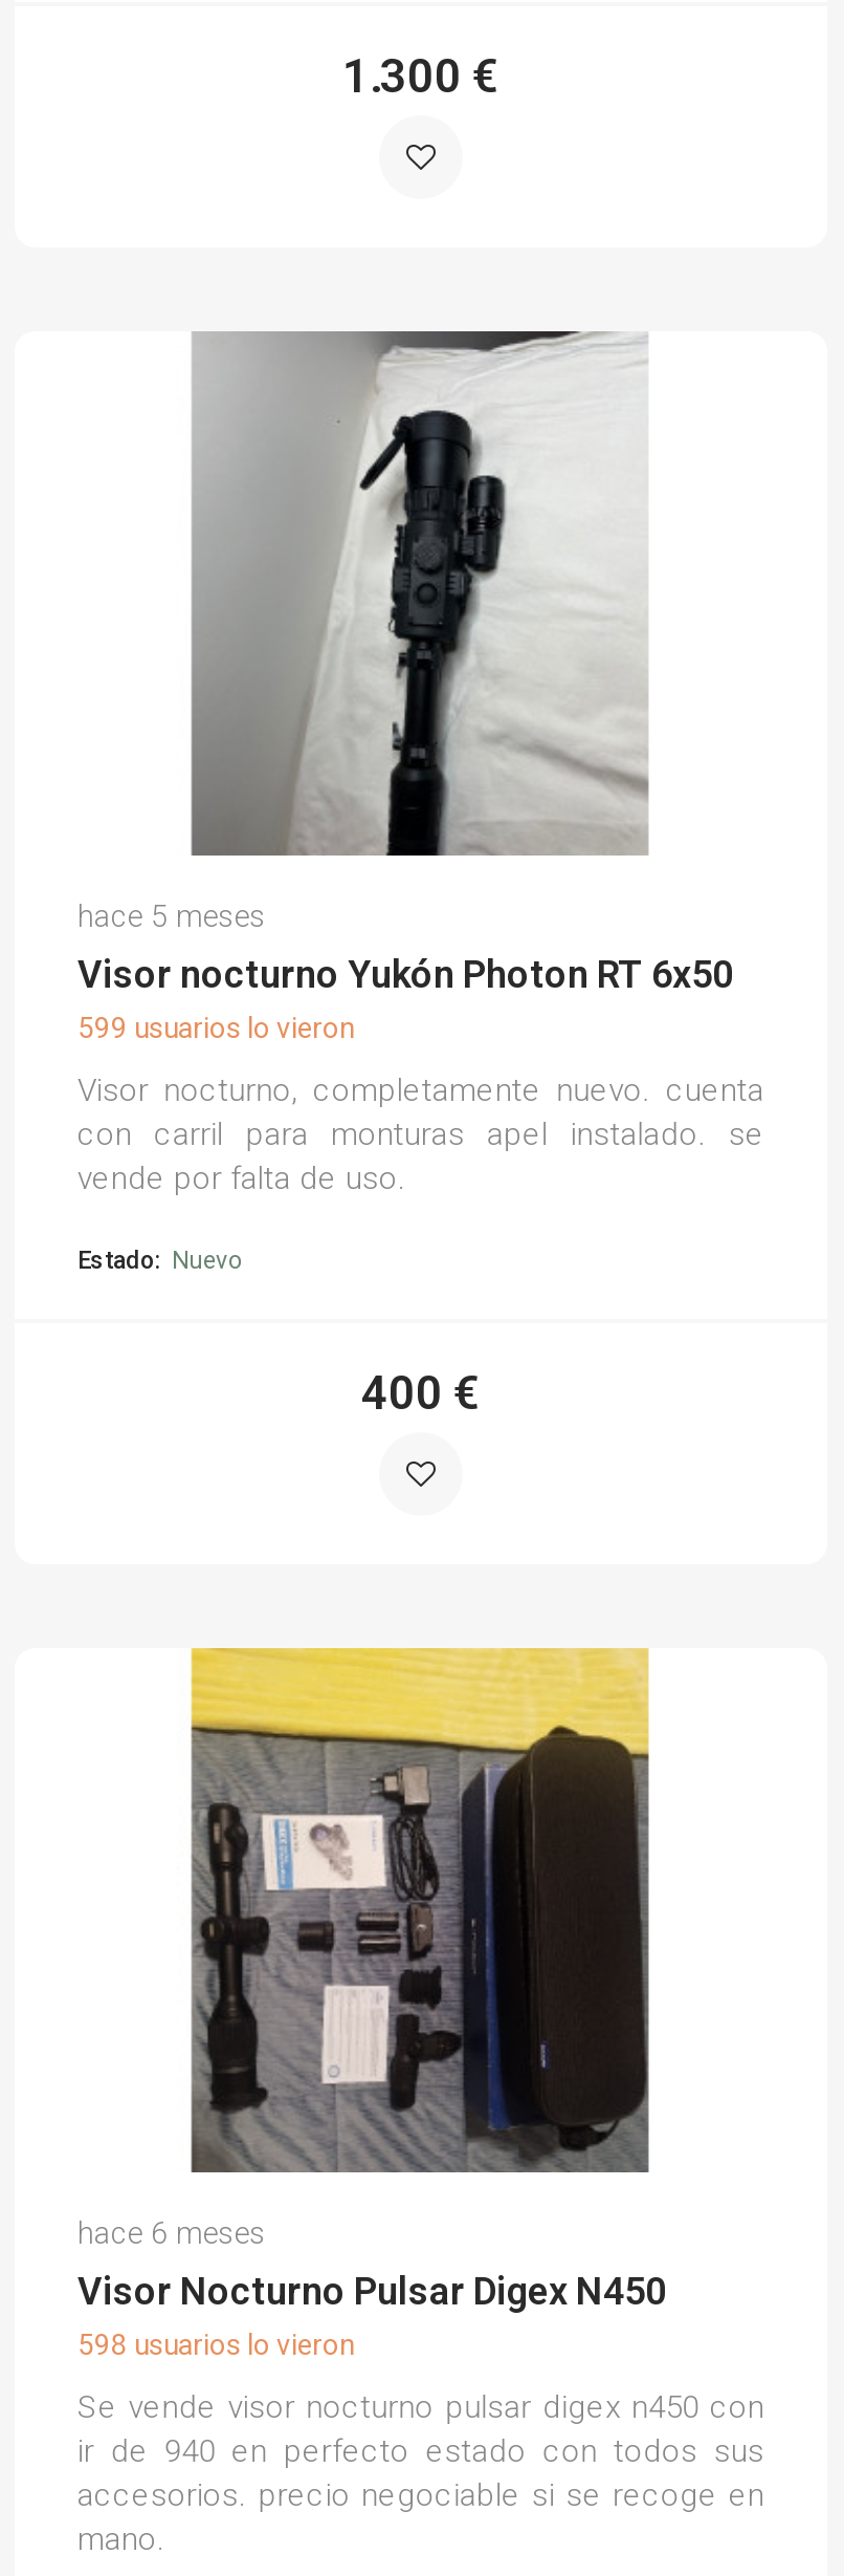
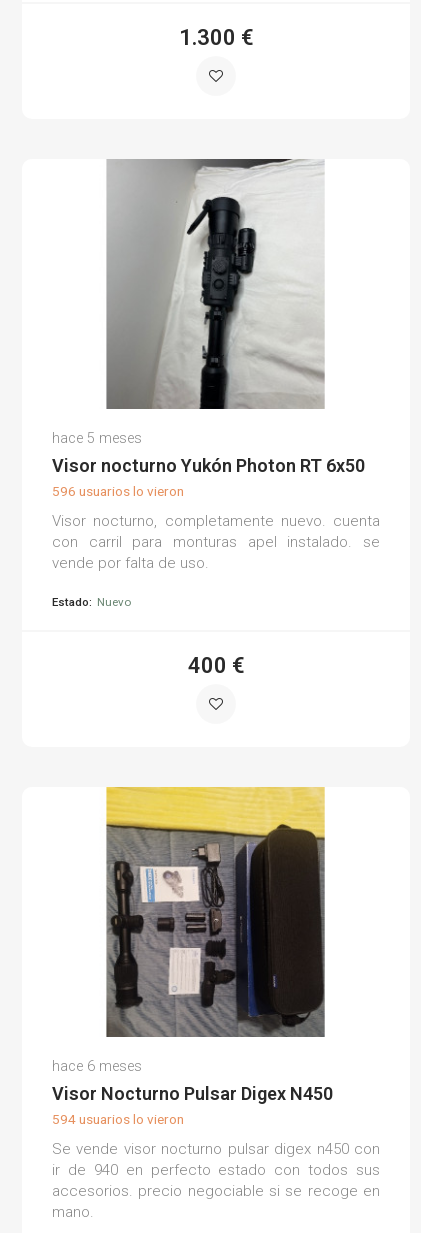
[77,1011,354,1044] 599 usuarios lo vieron -> [52,483,184,499] 596 usuarios lo vieron
[77,2328,354,2361] 598 usuarios lo vieron -> [52,1111,184,1127] 594 usuarios lo vieron

